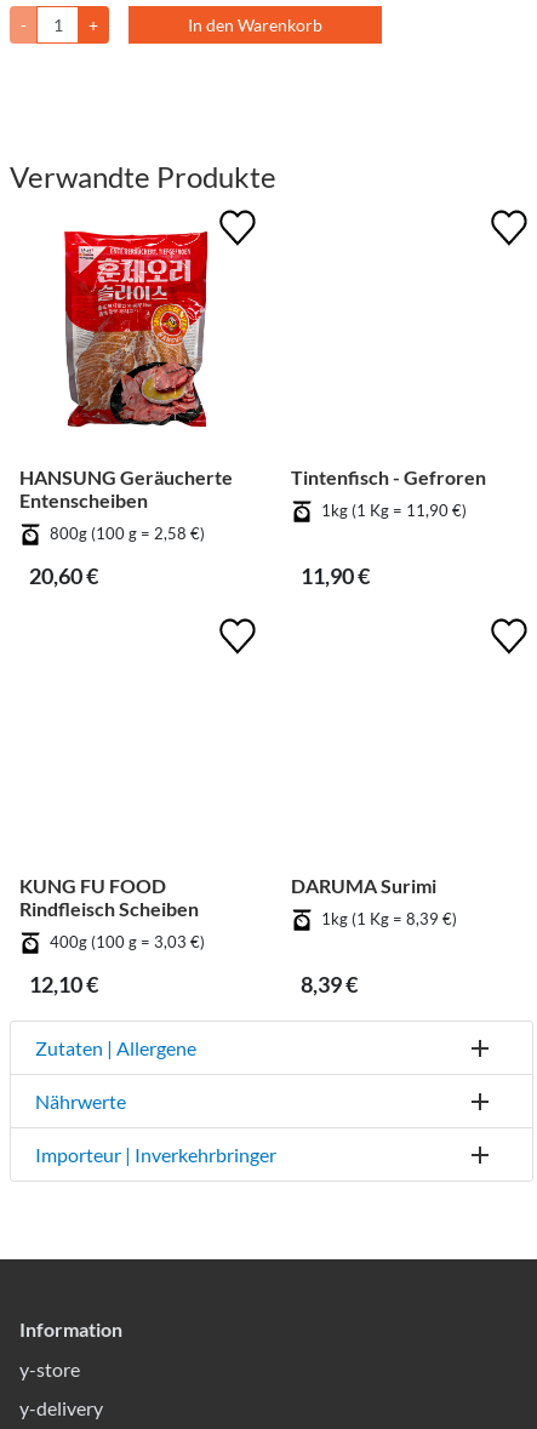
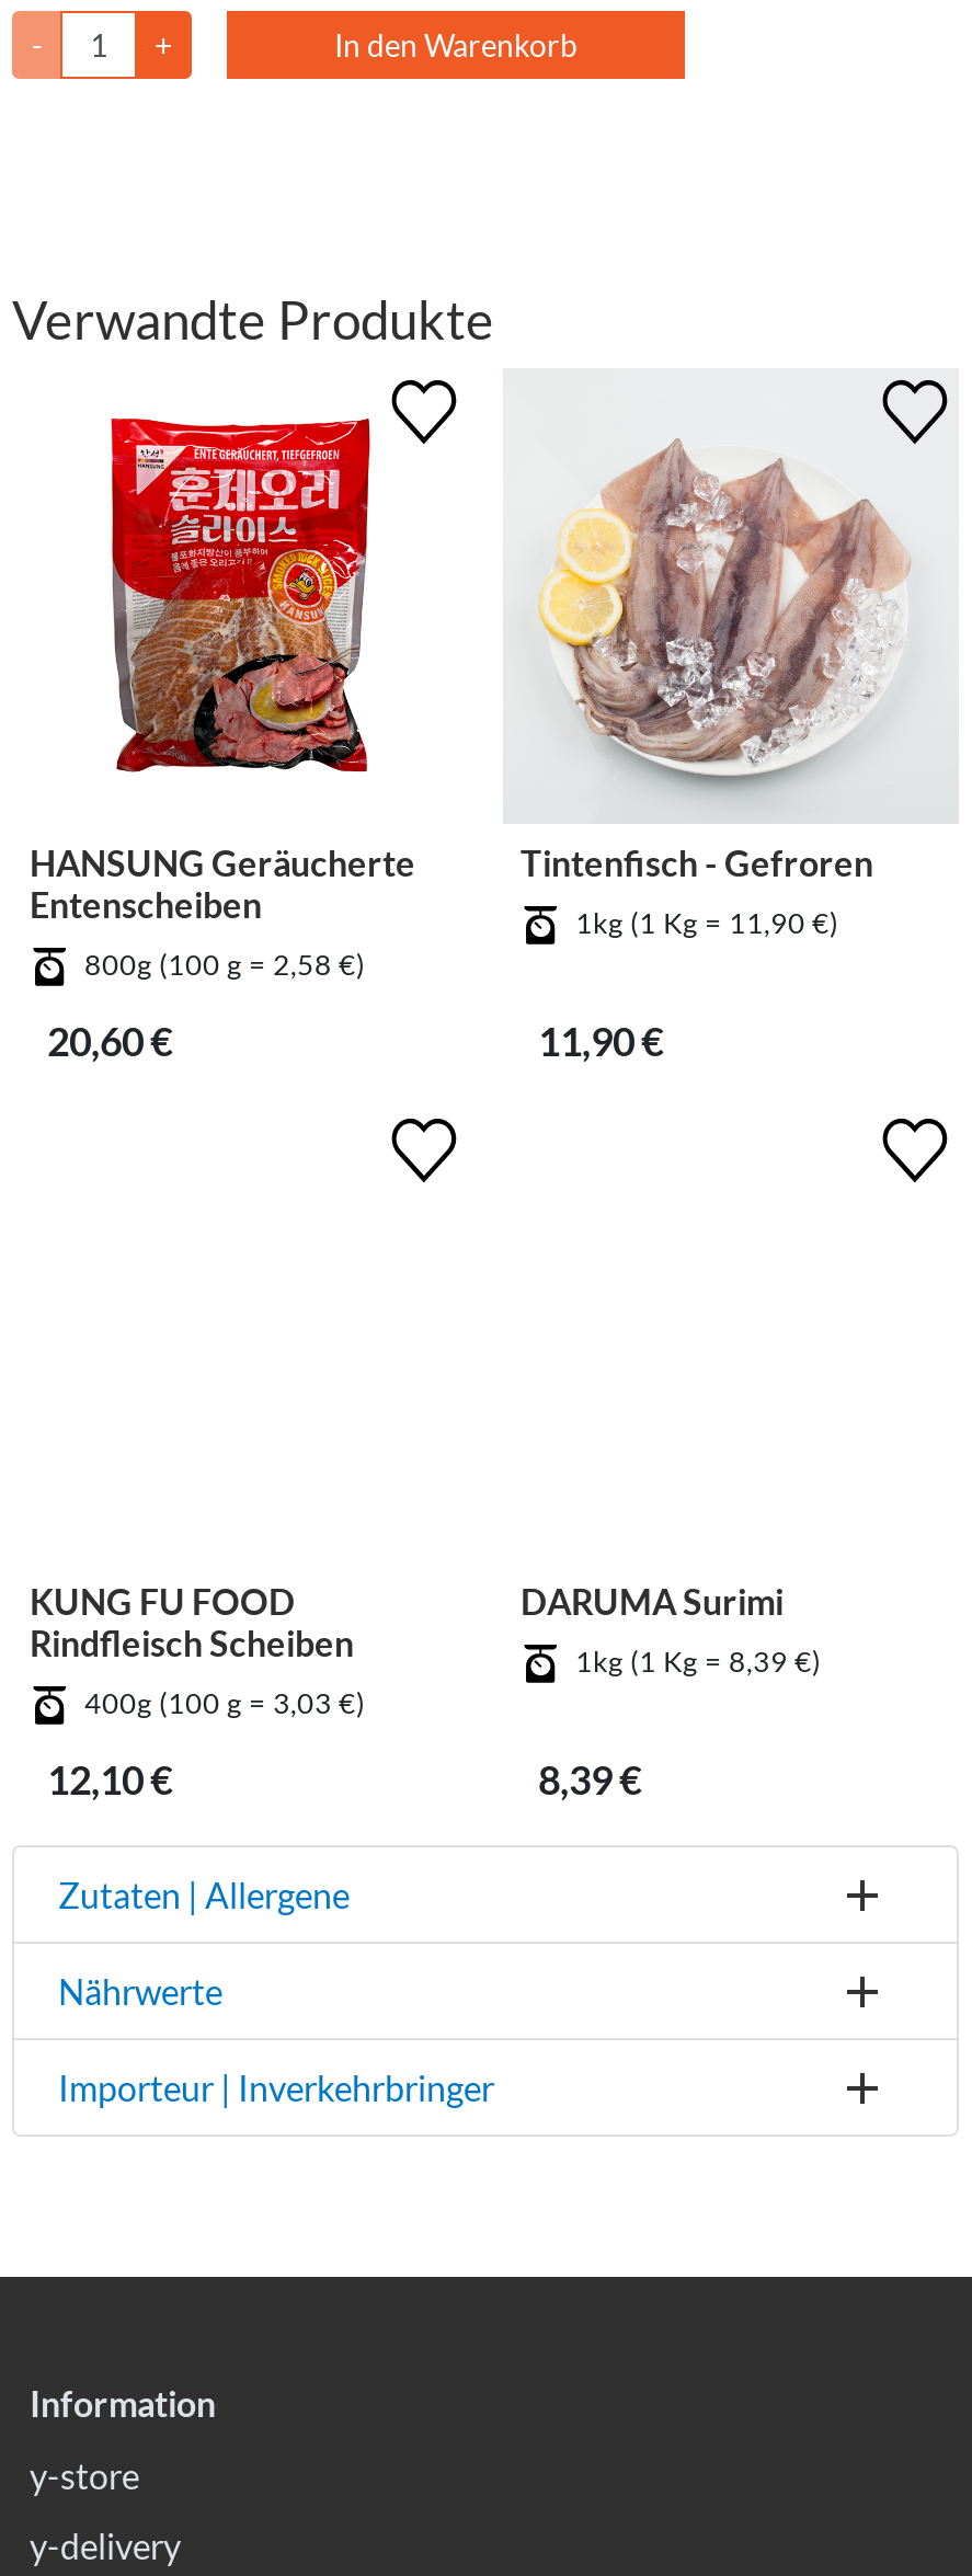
none -> [518,436,957,822] [image]

